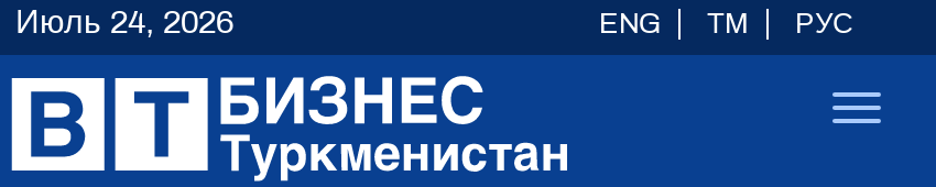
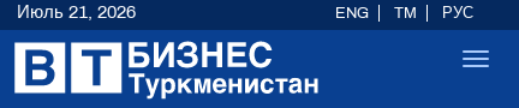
[15,4,233,40] Июль 24, 2026 -> [17,2,136,22] Июль 21, 2026

